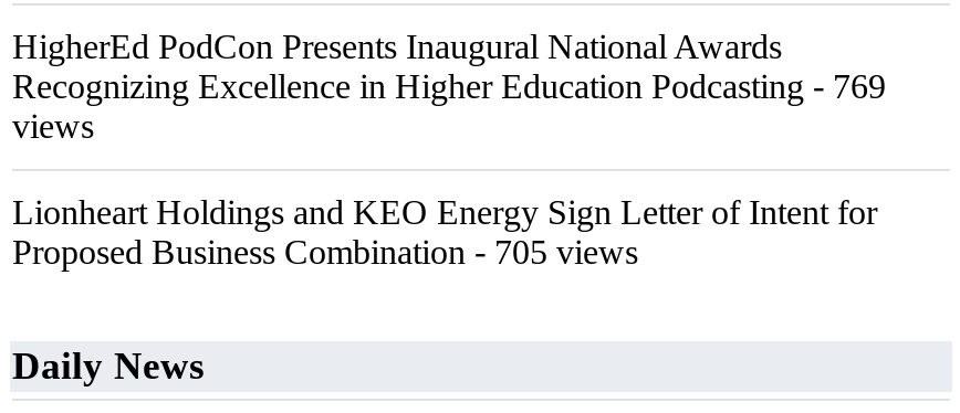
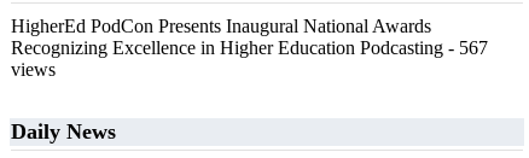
[12,67,886,105] Recognizing Excellence in Higher Education Podcasting - 769 -> [11,37,488,58] Recognizing Excellence in Higher Education Podcasting - 567
[12,193,877,271] Lionheart Holdings and KEO Energy Sign Letter of Intent for | Proposed Business Combination - 705 views -> none

